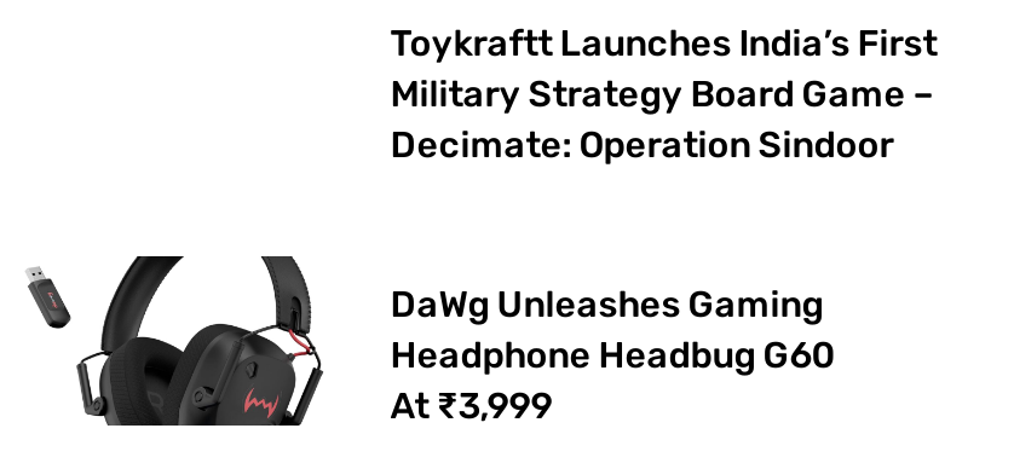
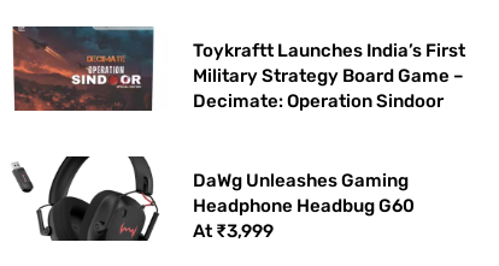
none -> [11,25,155,112] [image]

